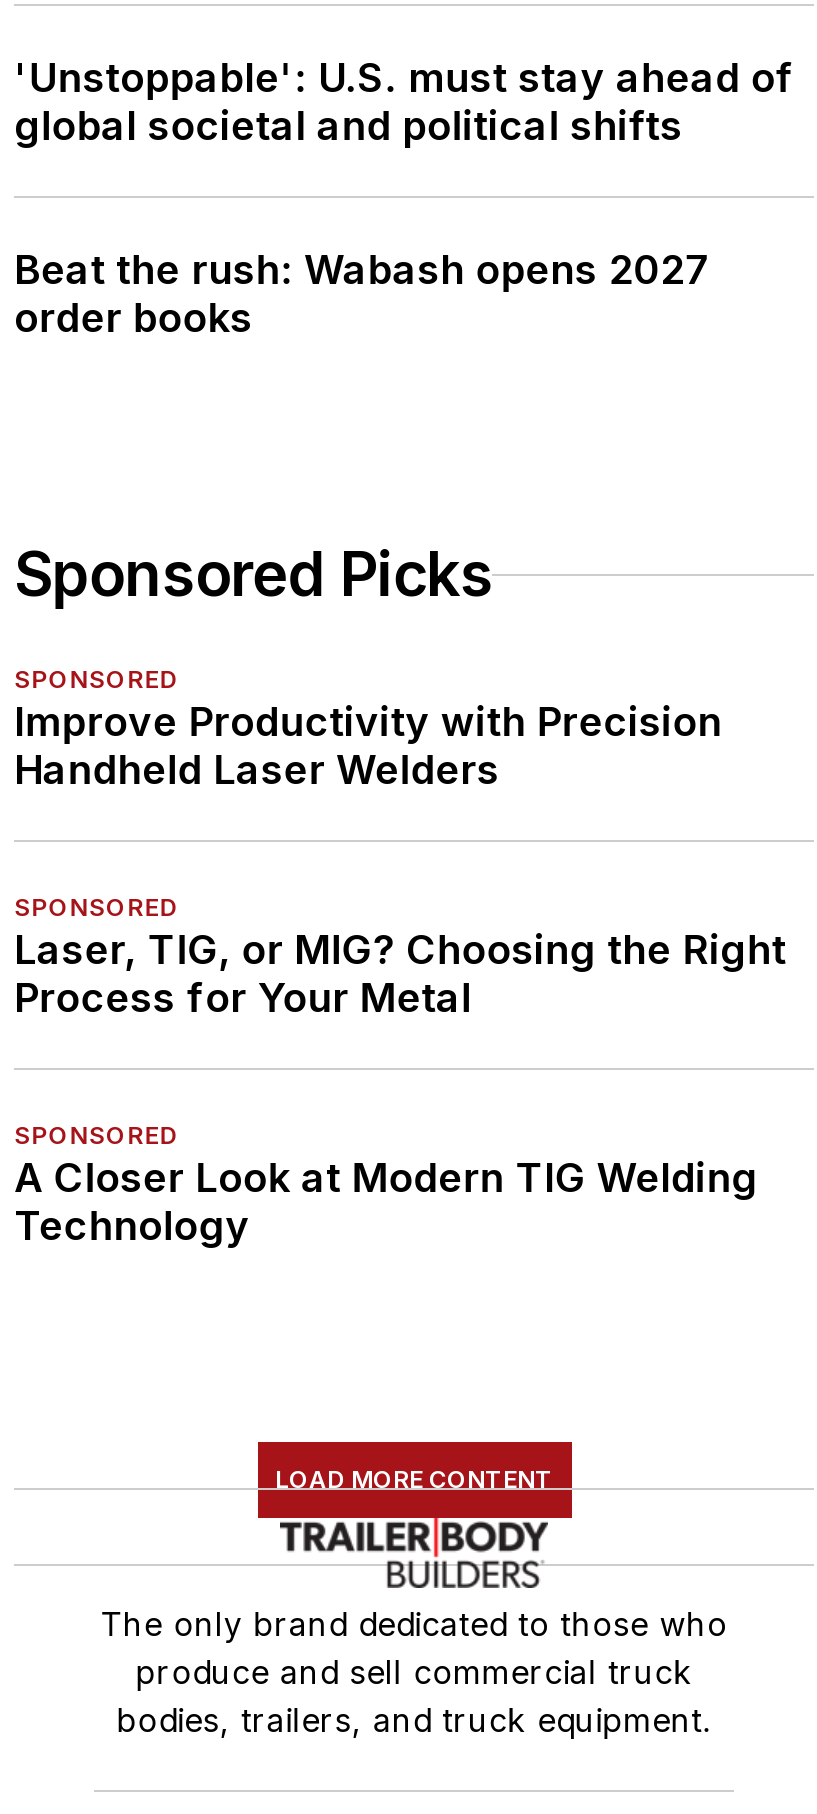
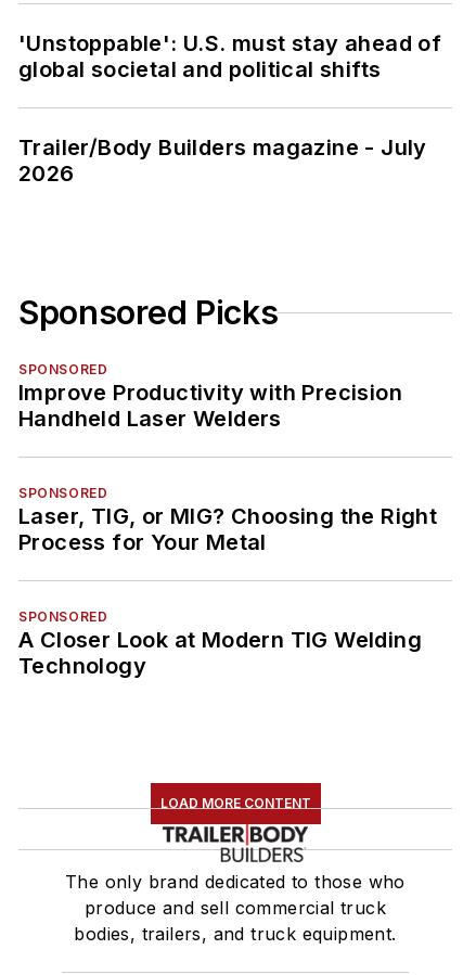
[14,246,710,342] Beat the rush: Wabash opens 2027 | order books -> [18,135,427,187] Trailer/Body Builders magazine - July | 2026

